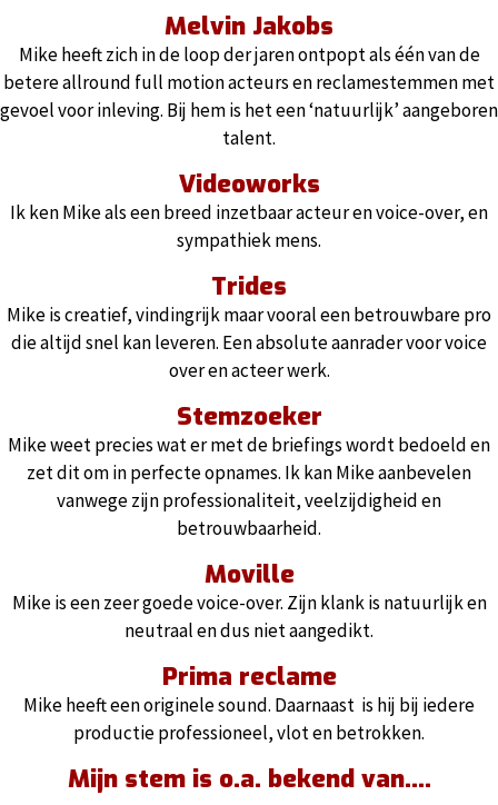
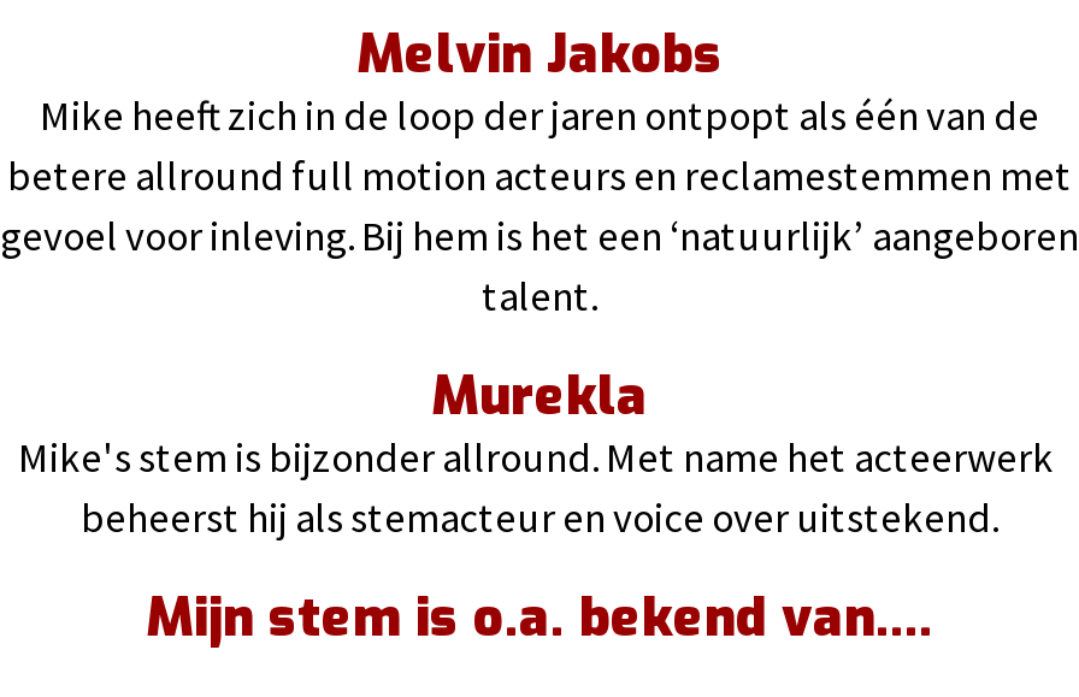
[7,168,491,745] Videoworks | Ik ken Mike als een breed inzetbaar acteur en voice-over, en | sympathiek mens. | Trides | Mike is creatief, vindingrijk maar vooral een betrouwbare pro | die altijd snel kan leveren. Een absolute aanrader voor voice | over en acteer werk. | Stemzoeker | Mike weet precies wat er met de briefings wordt bedoeld en | zet dit om in perfecte opnames. Ik kan Mike aanbevelen | vanwege zijn professionaliteit, veelzijdigheid en | betrouwbaarheid. | Moville | Mike is een zeer goede voice-over. Zijn klank is natuurlijk en | neutraal en dus niet aangedikt. | Prima reclame | Mike heeft een originele sound. Daarnaast is hij bij iedere | productie professioneel, vlot en betrokken. -> [18,361,1061,544] Murekla | Mike's stem is bijzonder allround. Met name het acteerwerk | beheerst hij als stemacteur en voice over uitstekend.

